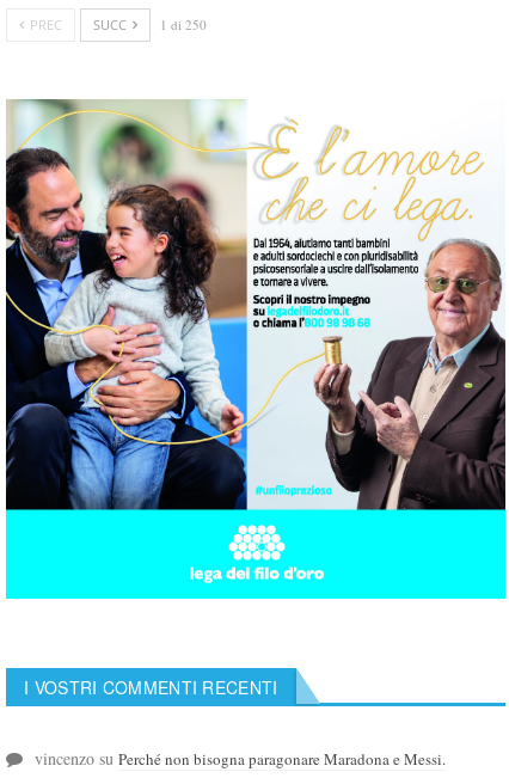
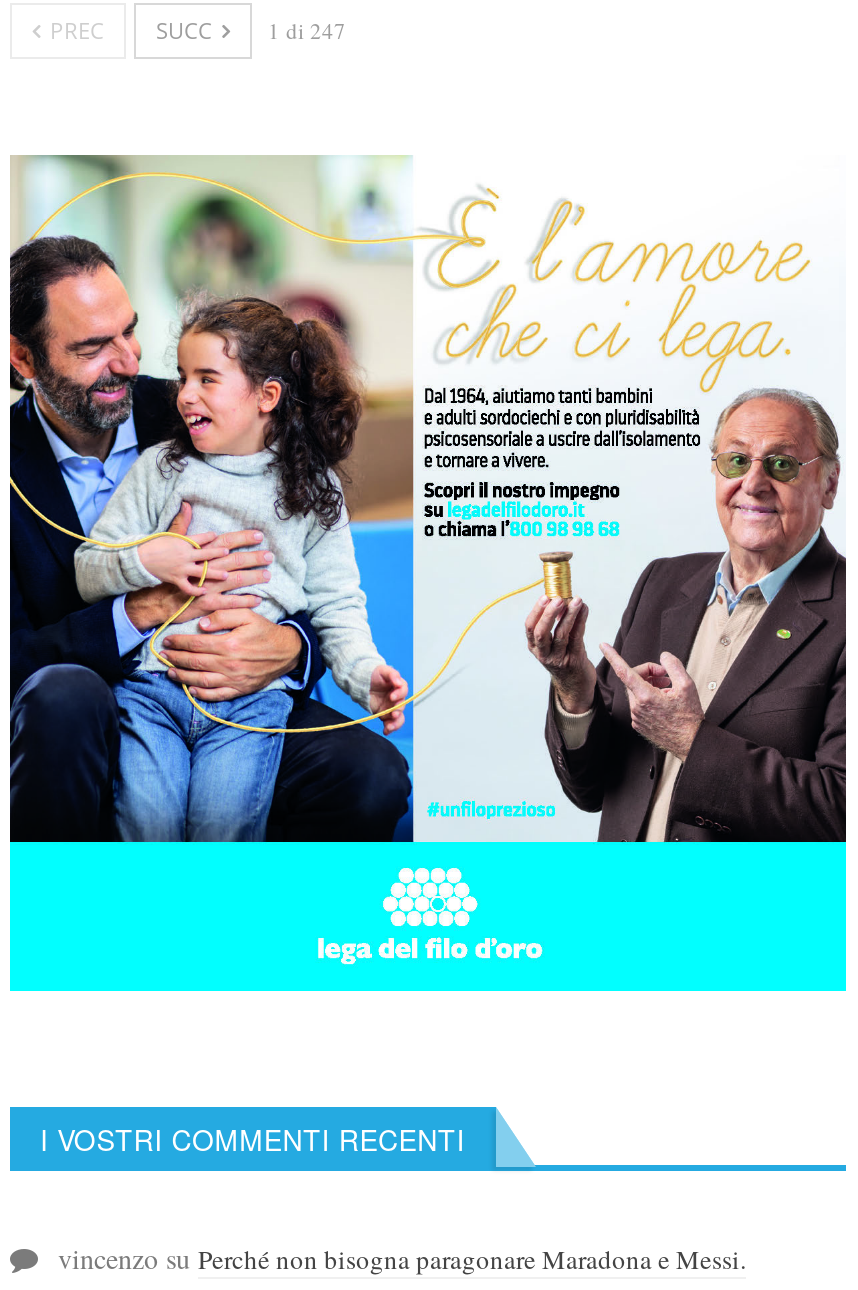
[26,16,207,34] PREC SUCC 1 di 250 -> [44,15,346,45] PREC SUCC 1 di 247

